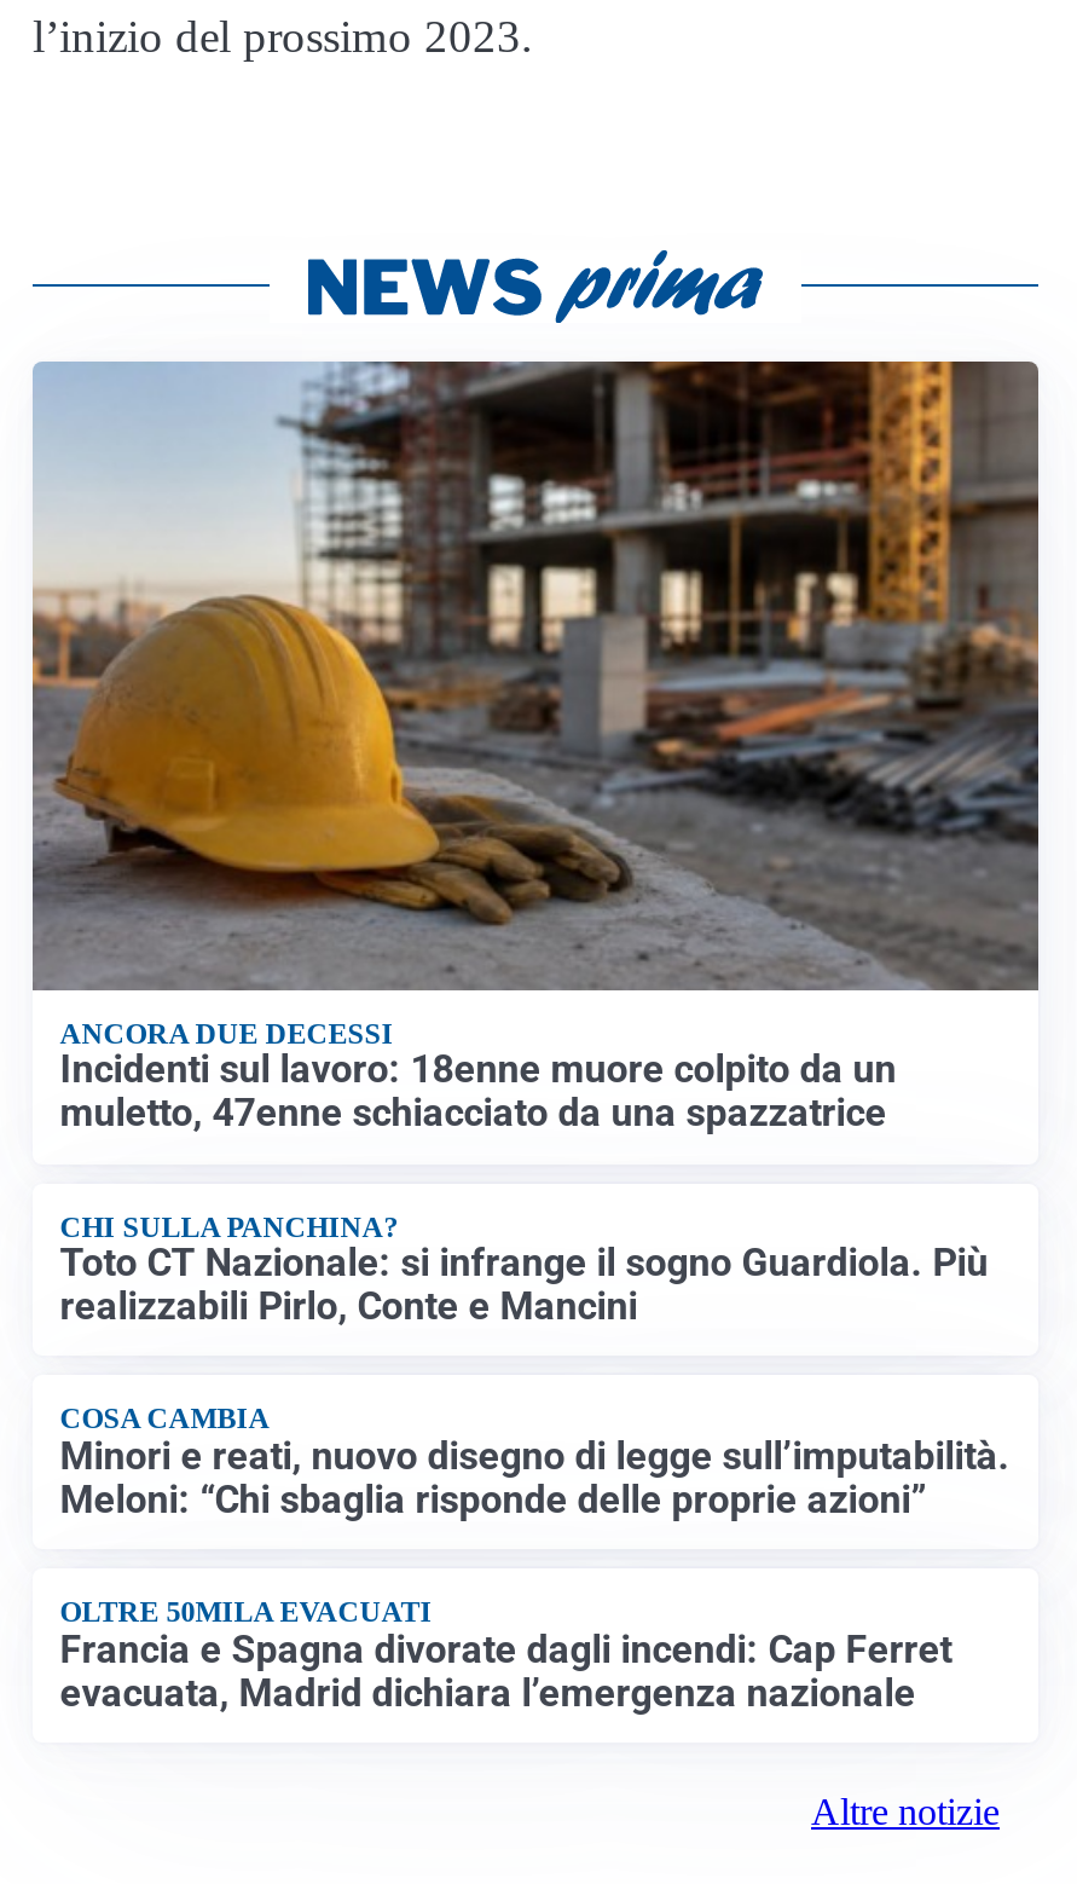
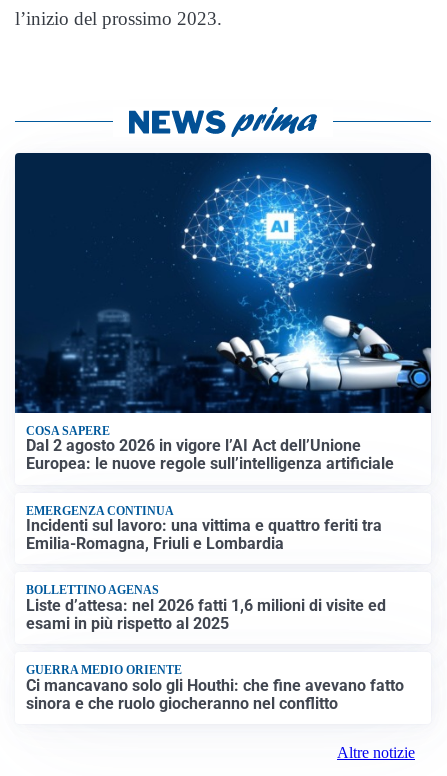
[30,359,1041,1136] [image] | ANCORA DUE DECESSI | Incidenti sul lavoro: 18enne muore colpito da un | muletto, 47enne schiacciato da una spazzatrice -> [14,152,432,473] [image] | COSA SAPERE | Dal 2 agosto 2026 in vigore l’AI Act dell’Unione | Europea: le nuove regole sull’intelligenza artificiale
[60,1210,988,1329] CHI SULLA PANCHINA? | Toto CT Nazionale: si infrange il sogno Guardiola. Più | realizzabili Pirlo, Conte e Mancini -> [26,504,382,553] EMERGENZA CONTINUA | Incidenti sul lavoro: una vittima e quattro feriti tra | Emilia-Romagna, Friuli e Lombardia
[60,1403,1010,1522] COSA CAMBIA | Minori e reati, nuovo disegno di legge sull’imputabilità. | Meloni: “Chi sbaglia risponde delle proprie azioni” -> [26,583,386,633] BOLLETTINO AGENAS | Liste d’attesa: nel 2026 fatti 1,6 milioni di visite ed | esami in più rispetto al 2025
[60,1595,952,1715] OLTRE 50MILA EVACUATI | Francia e Spagna divorate dagli incendi: Cap Ferret | evacuata, Madrid dichiara l’emergenza nazionale -> [26,663,404,713] GUERRA MEDIO ORIENTE | Ci mancavano solo gli Houthi: che fine avevano fatto | sinora e che ruolo giocheranno nel conflitto

